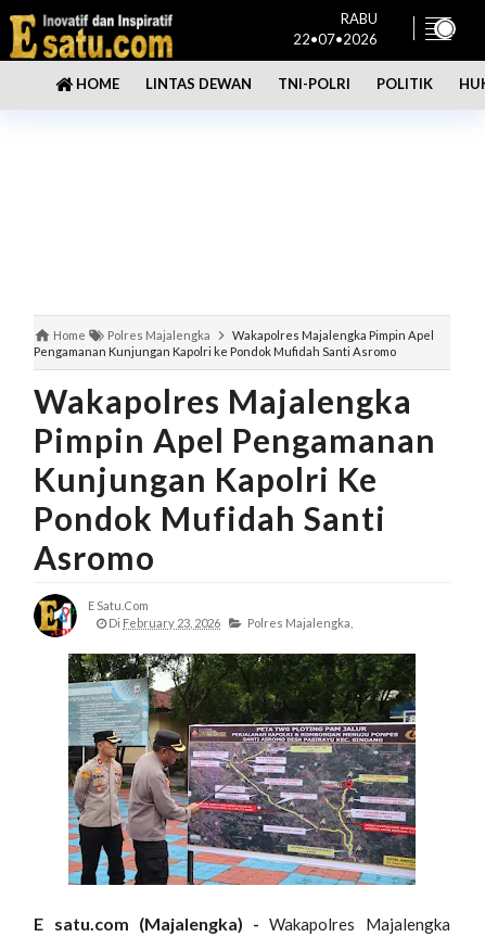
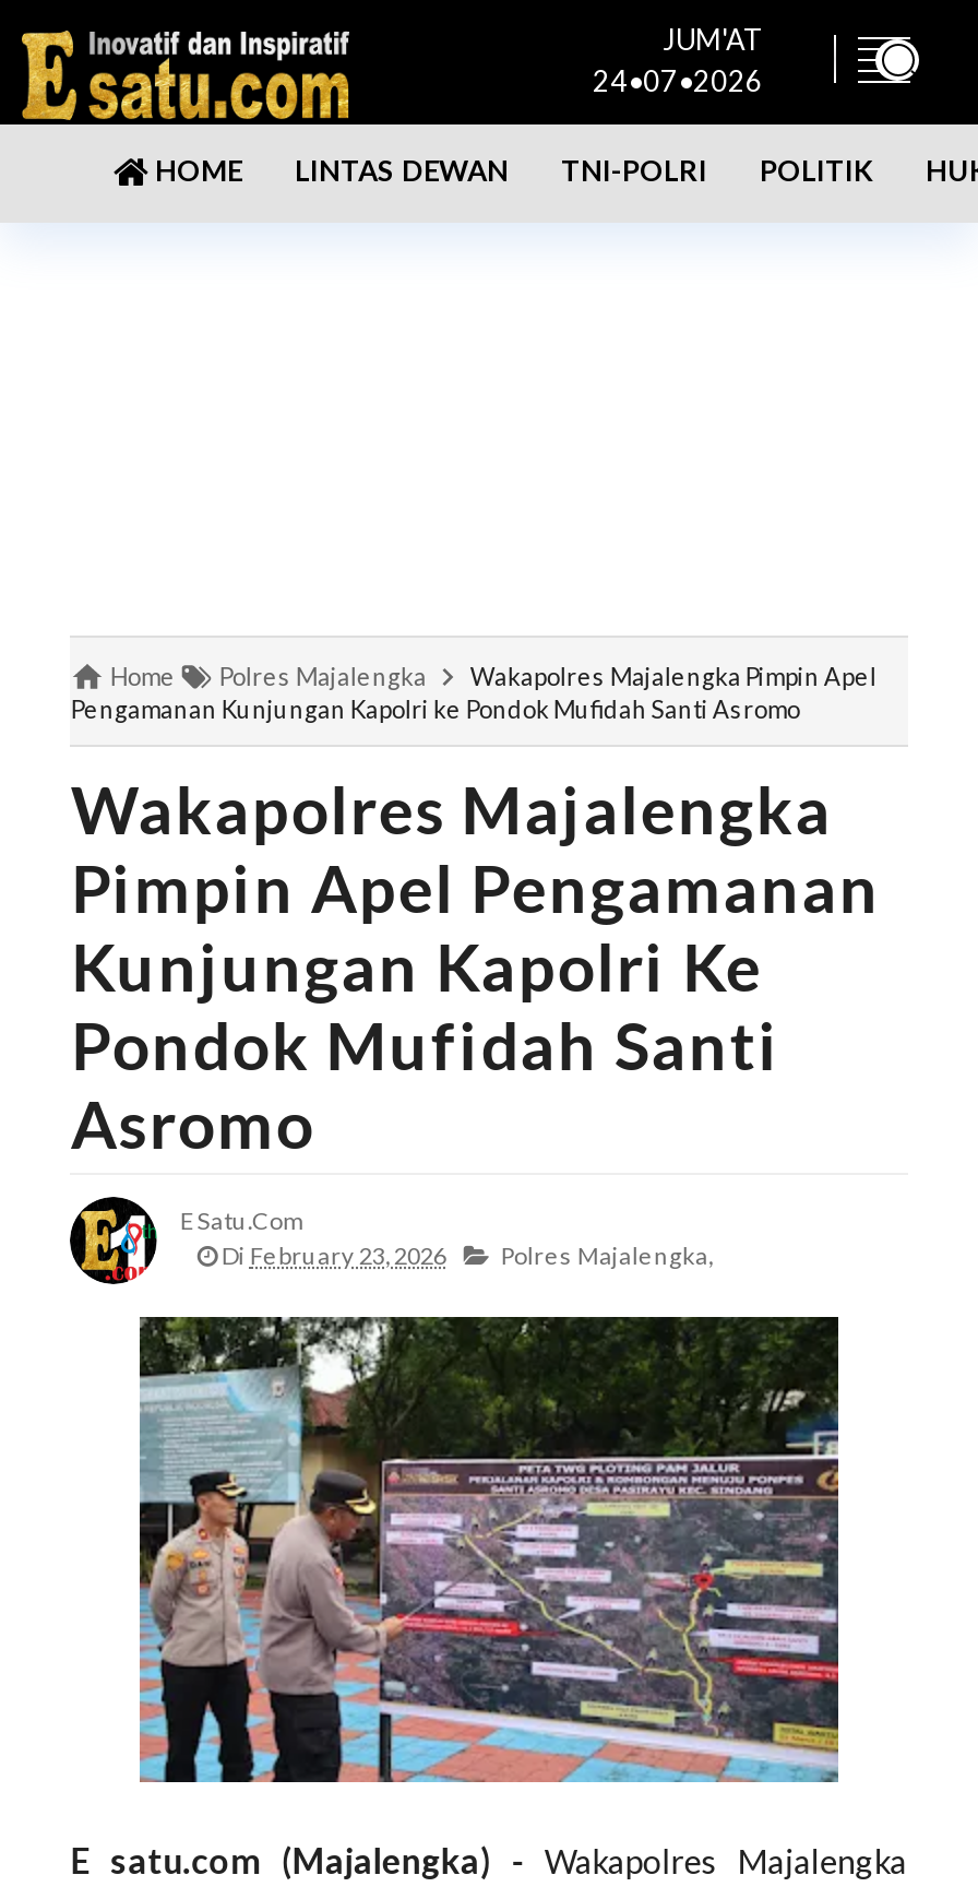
[293,10,378,48] RABU | 22•07•2026 -> [593,22,763,98] JUM'AT | 24•07•2026

